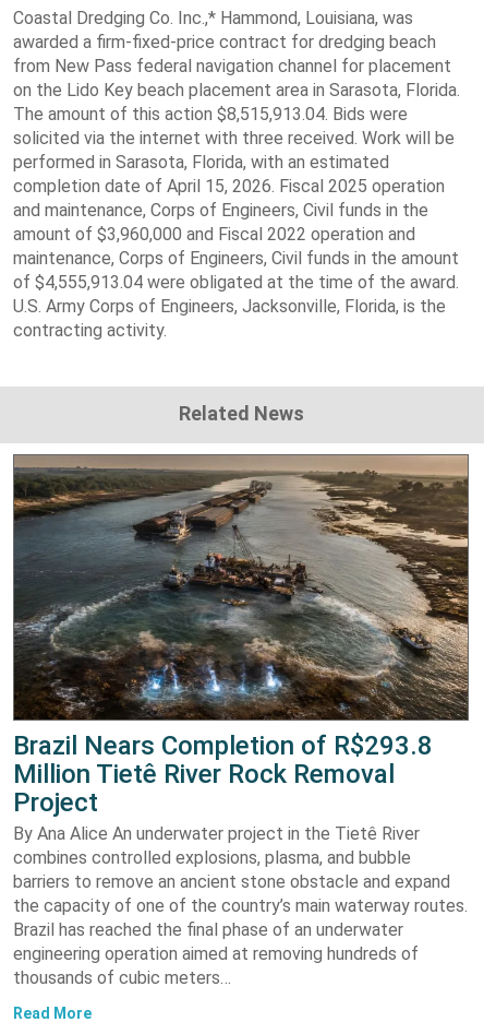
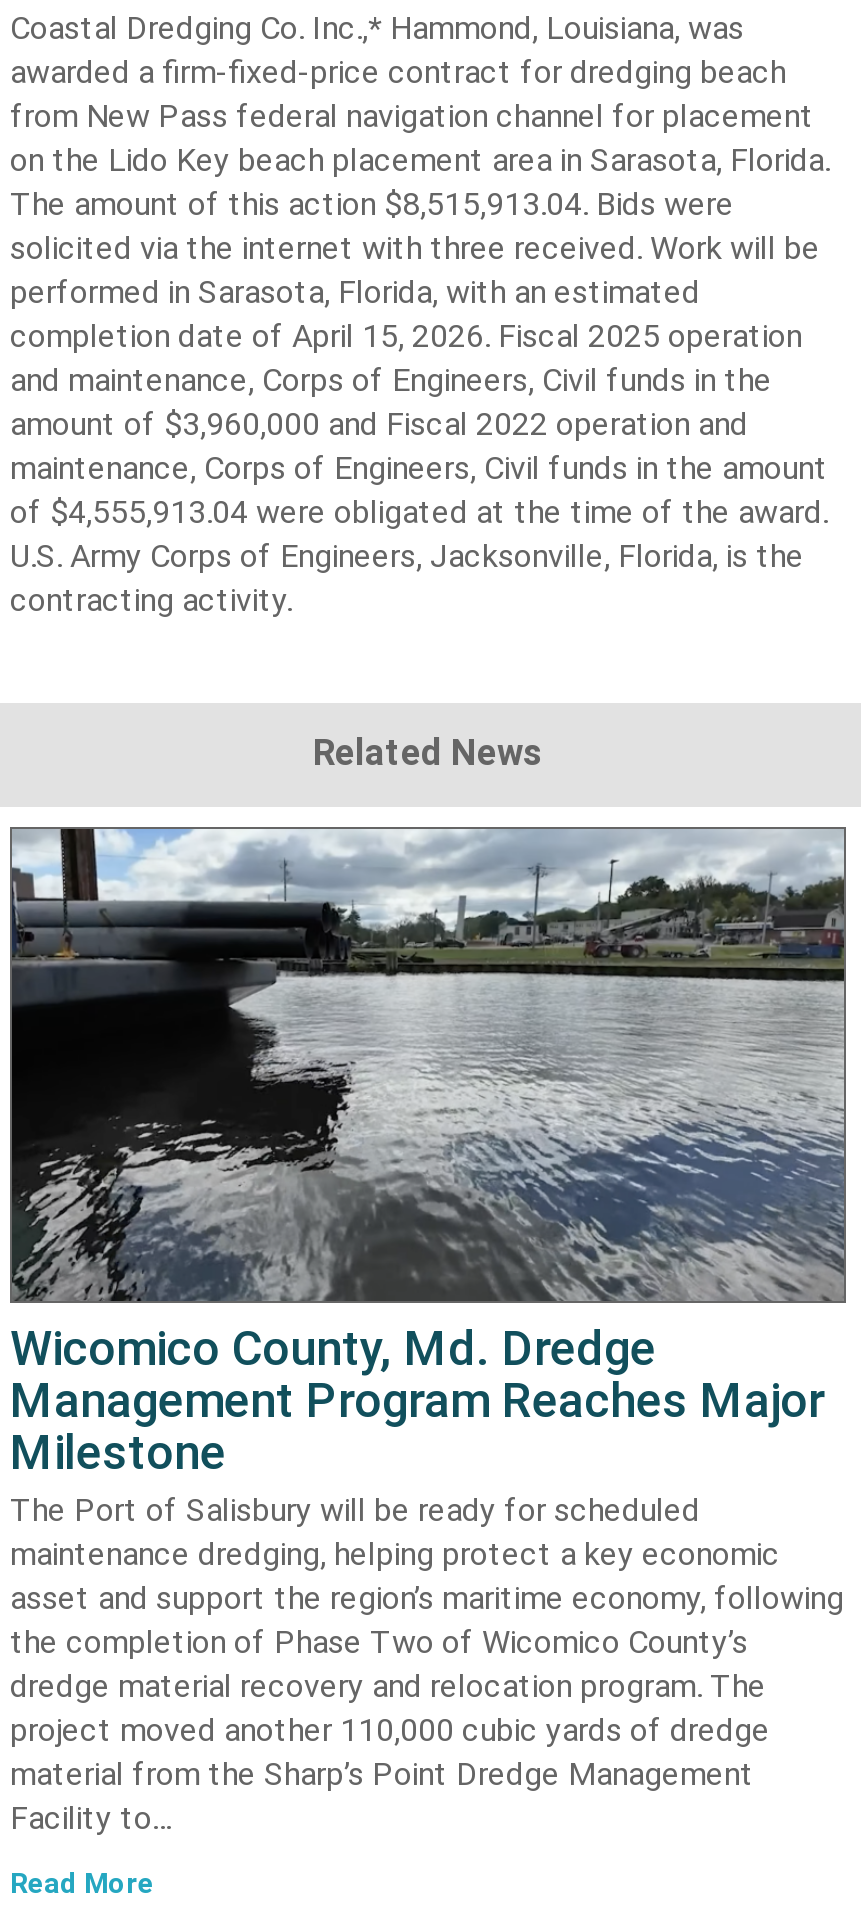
[13,454,470,989] [image] | Brazil Nears Completion of R$293.8 | Million Tietê River Rock Removal | Project | By Ana Alice An underwater project in the Tietê River | combines controlled explosions, plasma, and bubble | barriers to remove an ancient stone obstacle and expand | the capacity of one of the country’s main waterway routes. | Brazil has reached the final phase of an underwater | engineering operation aimed at removing hundreds of | thousands of cubic meters… -> [10,827,846,1836] [image] | Wicomico County, Md. Dredge | Management Program Reaches Major | Milestone | The Port of Salisbury will be ready for scheduled | maintenance dredging, helping protect a key economic | asset and support the region’s maritime economy, following | the completion of Phase Two of Wicomico County’s | dredge material recovery and relocation program. The | project moved another 110,000 cubic yards of dredge | material from the Sharp’s Point Dredge Management | Facility to…

